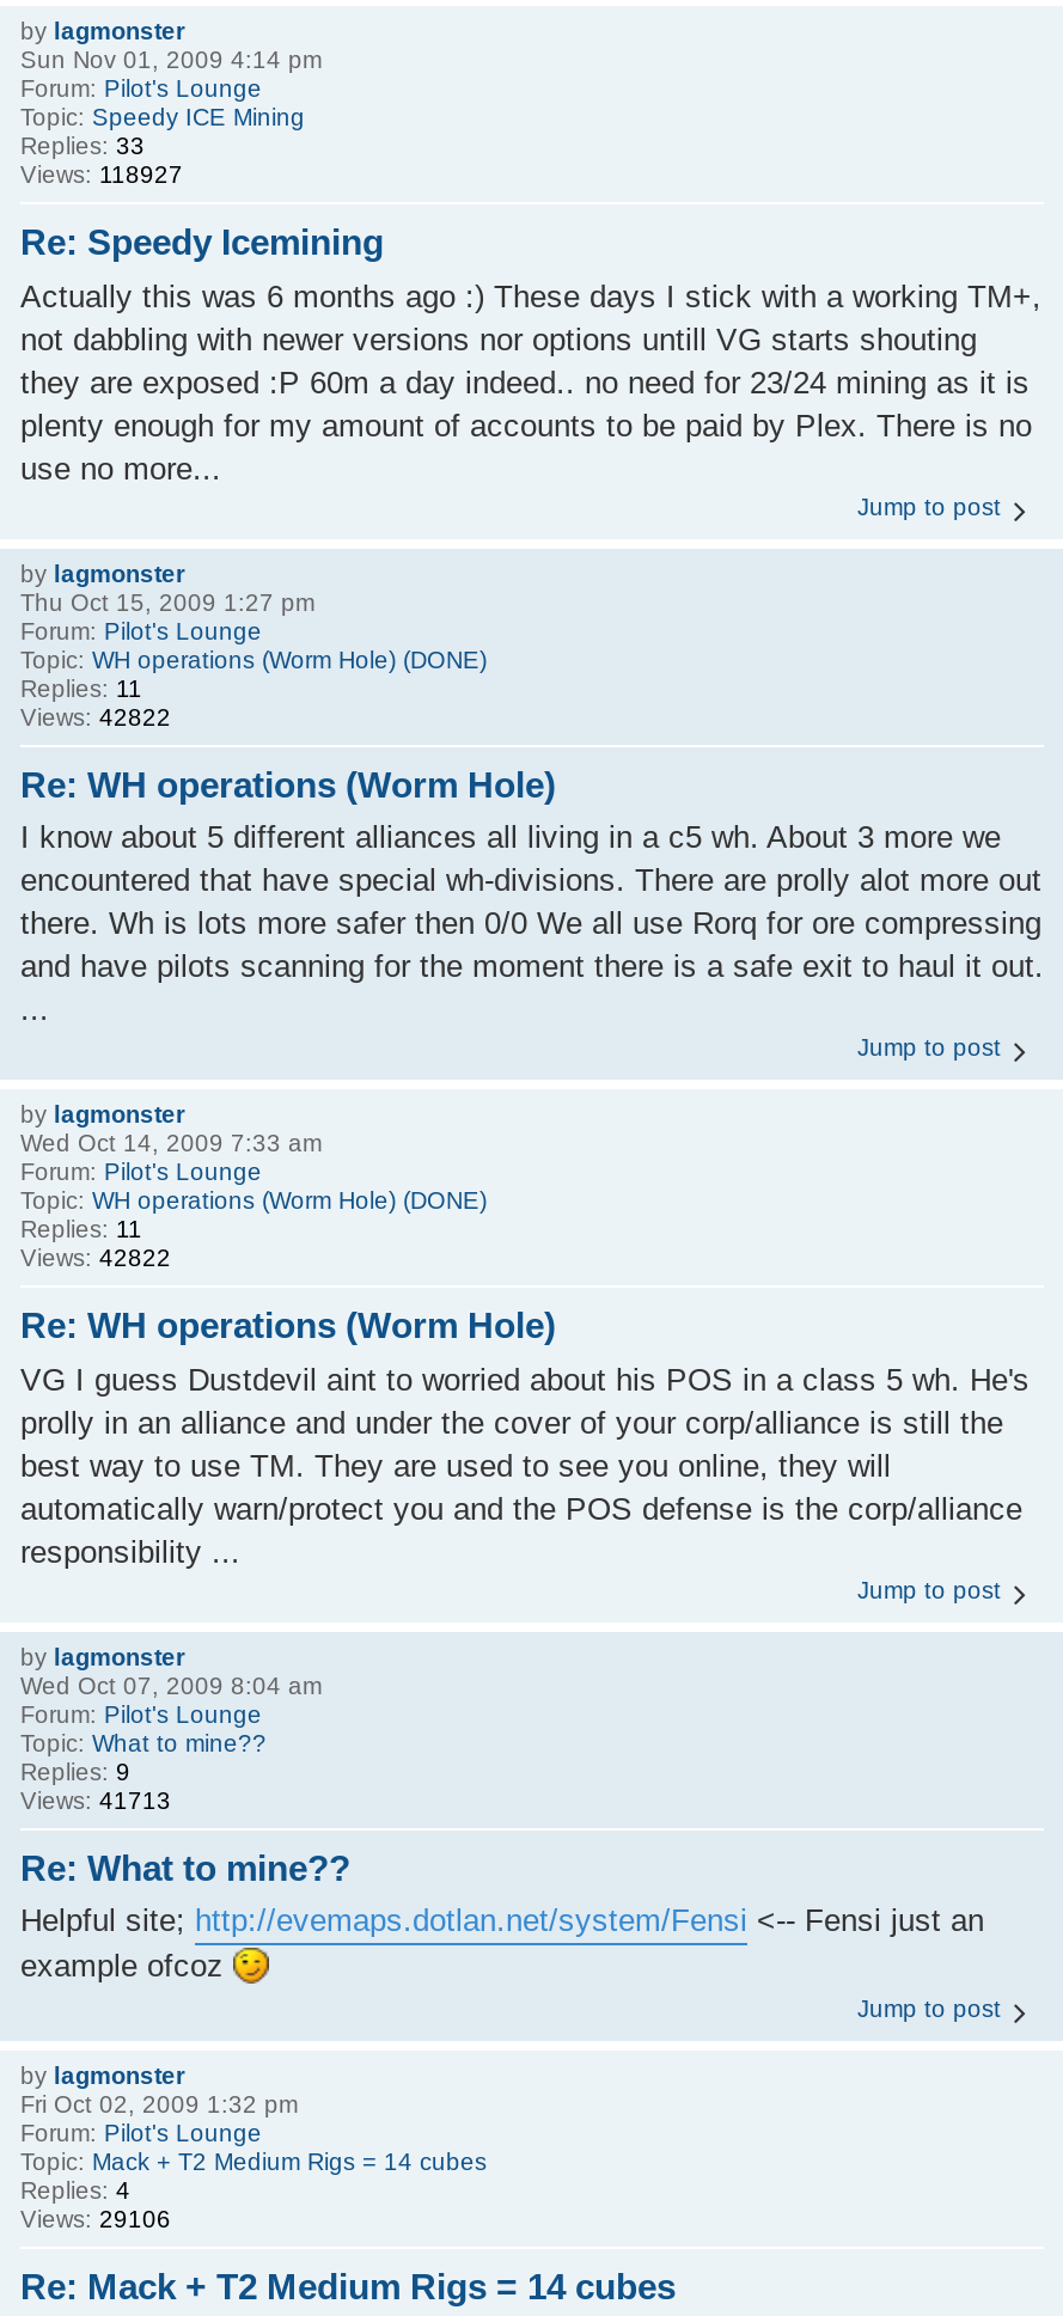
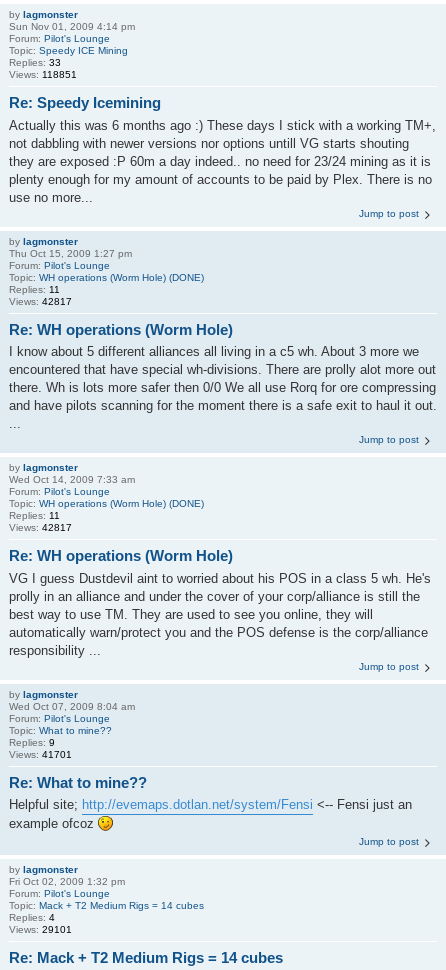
[20,161,183,188] Views: 118927 -> [9,69,77,80] Views: 118851
[20,703,171,729] Views: 42822 -> [9,295,72,306] Views: 42817
[20,1245,171,1271] Views: 42822 -> [9,522,72,533] Views: 42817
[20,1786,171,1813] Views: 41713 -> [9,748,72,759] Views: 41701
[20,2206,171,2232] Views: 29106 -> [9,924,72,935] Views: 29101

